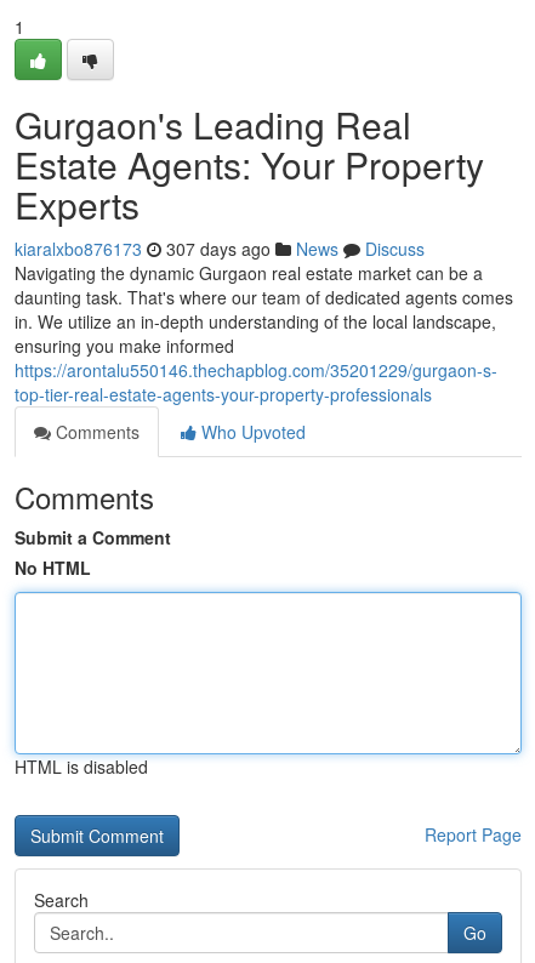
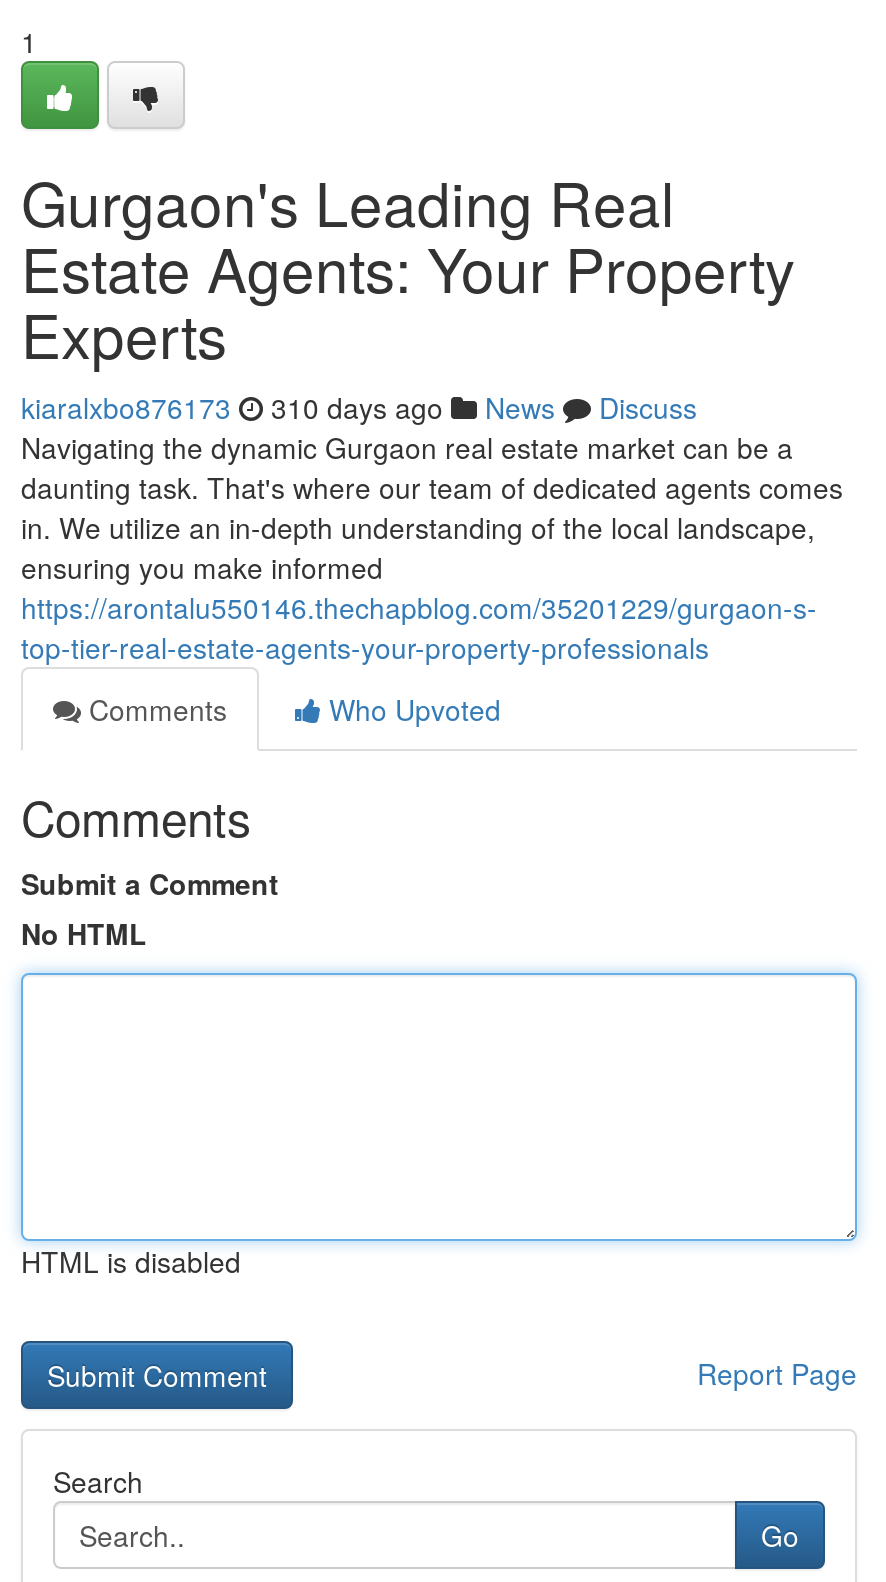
[15,237,425,261] kiaralxbo876173 307 days ago News Discuss -> [21,387,697,427] kiaralxbo876173 310 days ago News Discuss

